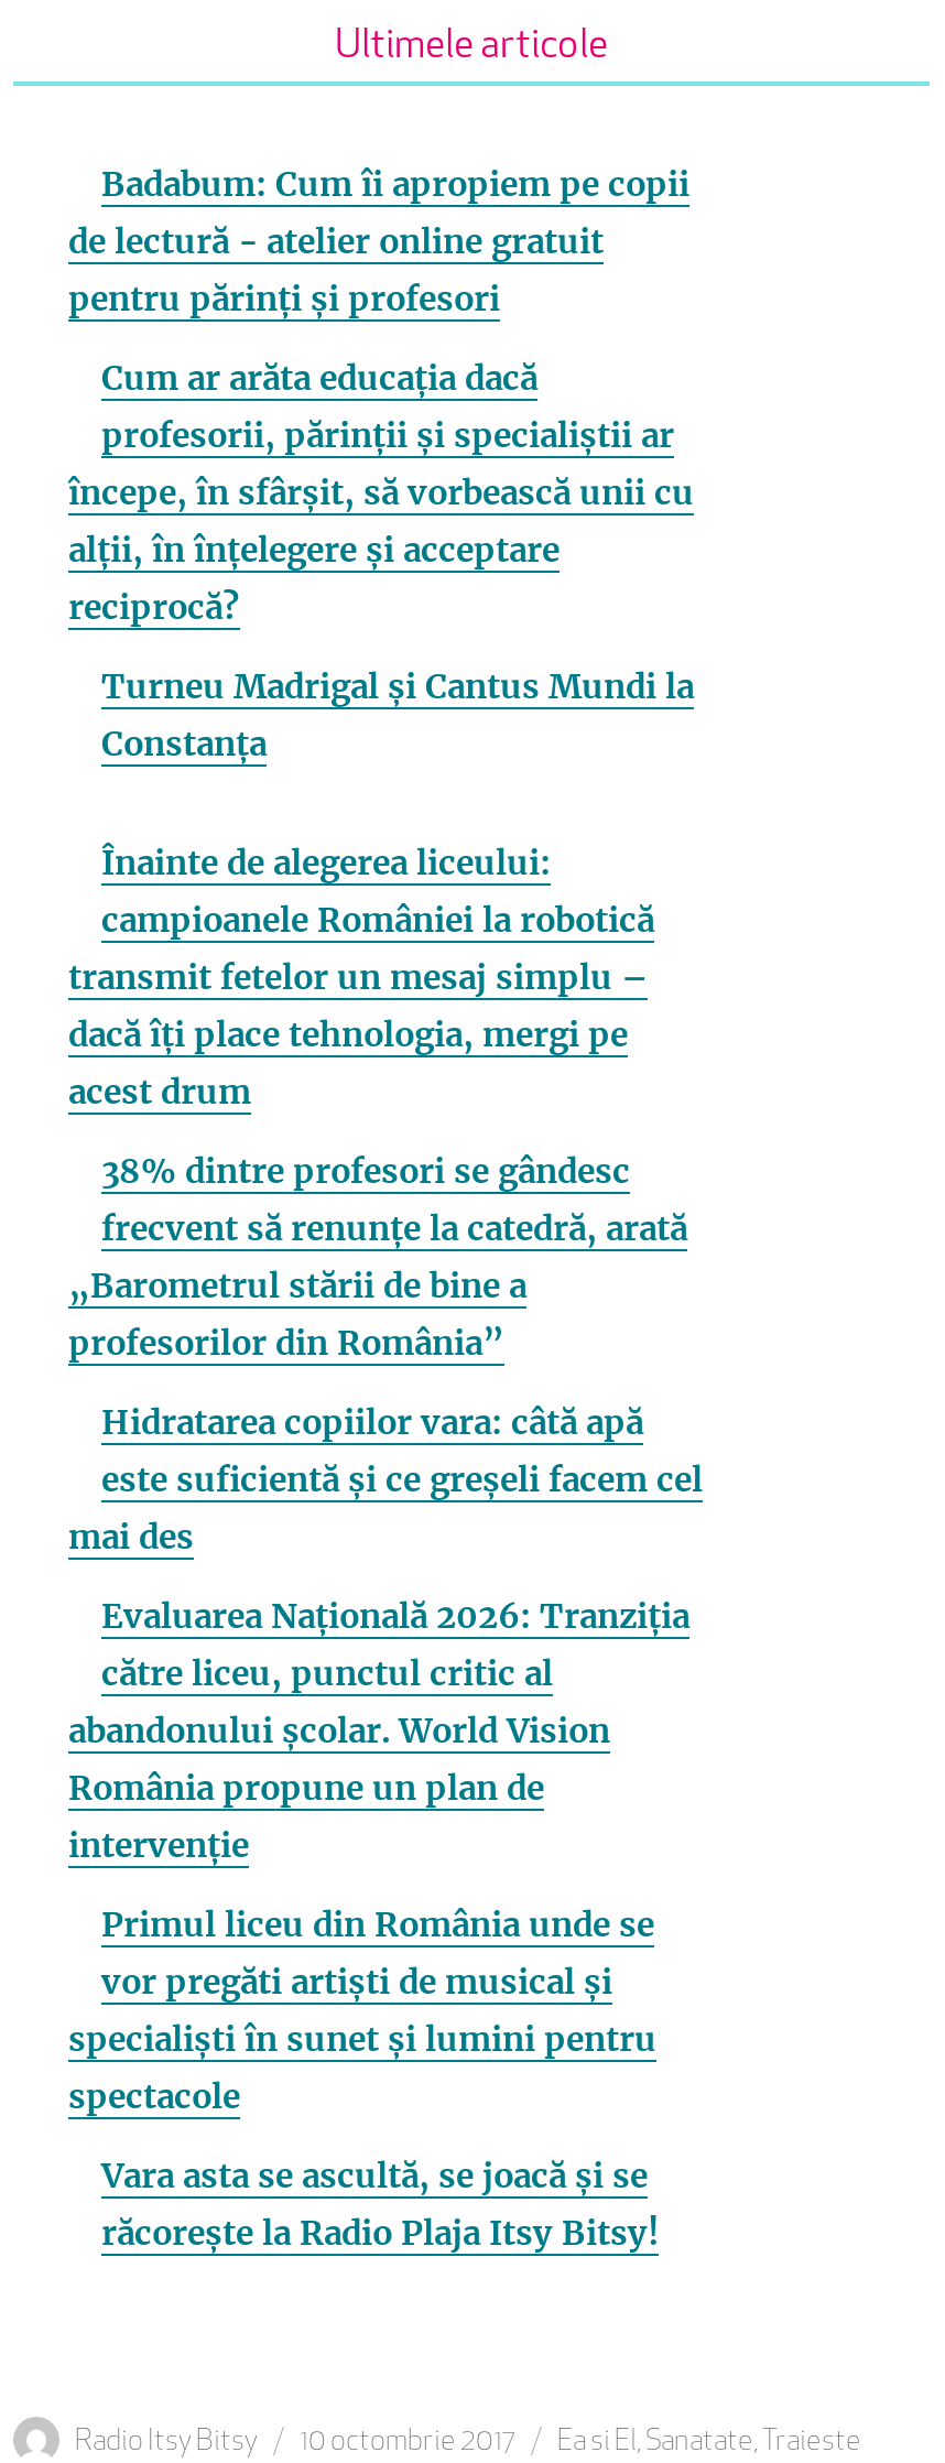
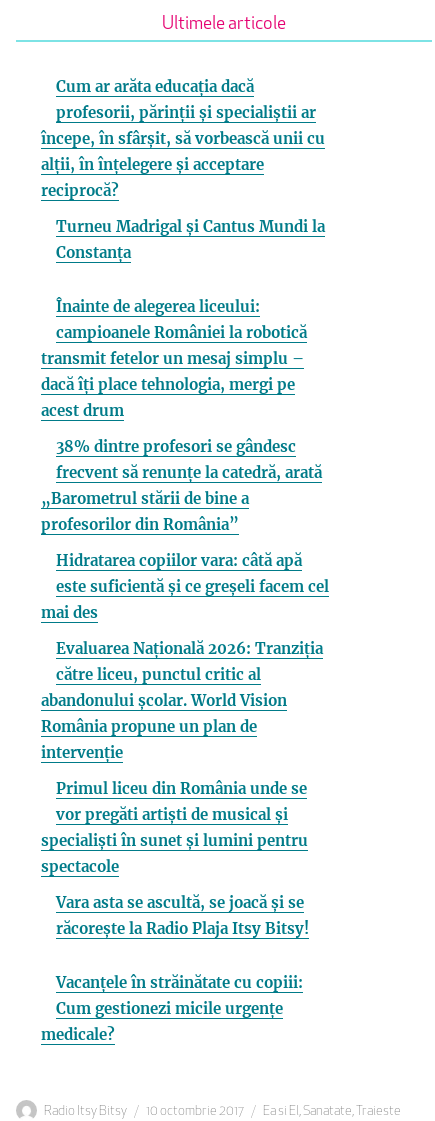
[68,163,689,319] Badabum: Cum îi apropiem pe copii | de lectură - atelier online gratuit | pentru părinți și profesori -> none
moved [68,356,703,2253] -> [41,77,329,938]: Cum ar arăta educația dacă | profesorii, părinții și specialiștii ar | începe, în sfârșit, să vorbească unii cu | ... | Vara asta se ascultă, se joacă și se | răcorește la Radio Plaja Itsy Bitsy!
none -> [41,973,303,1044] Vacanțele în străinătate cu copiii: | Cum gestionezi micile urgențe | medicale?

